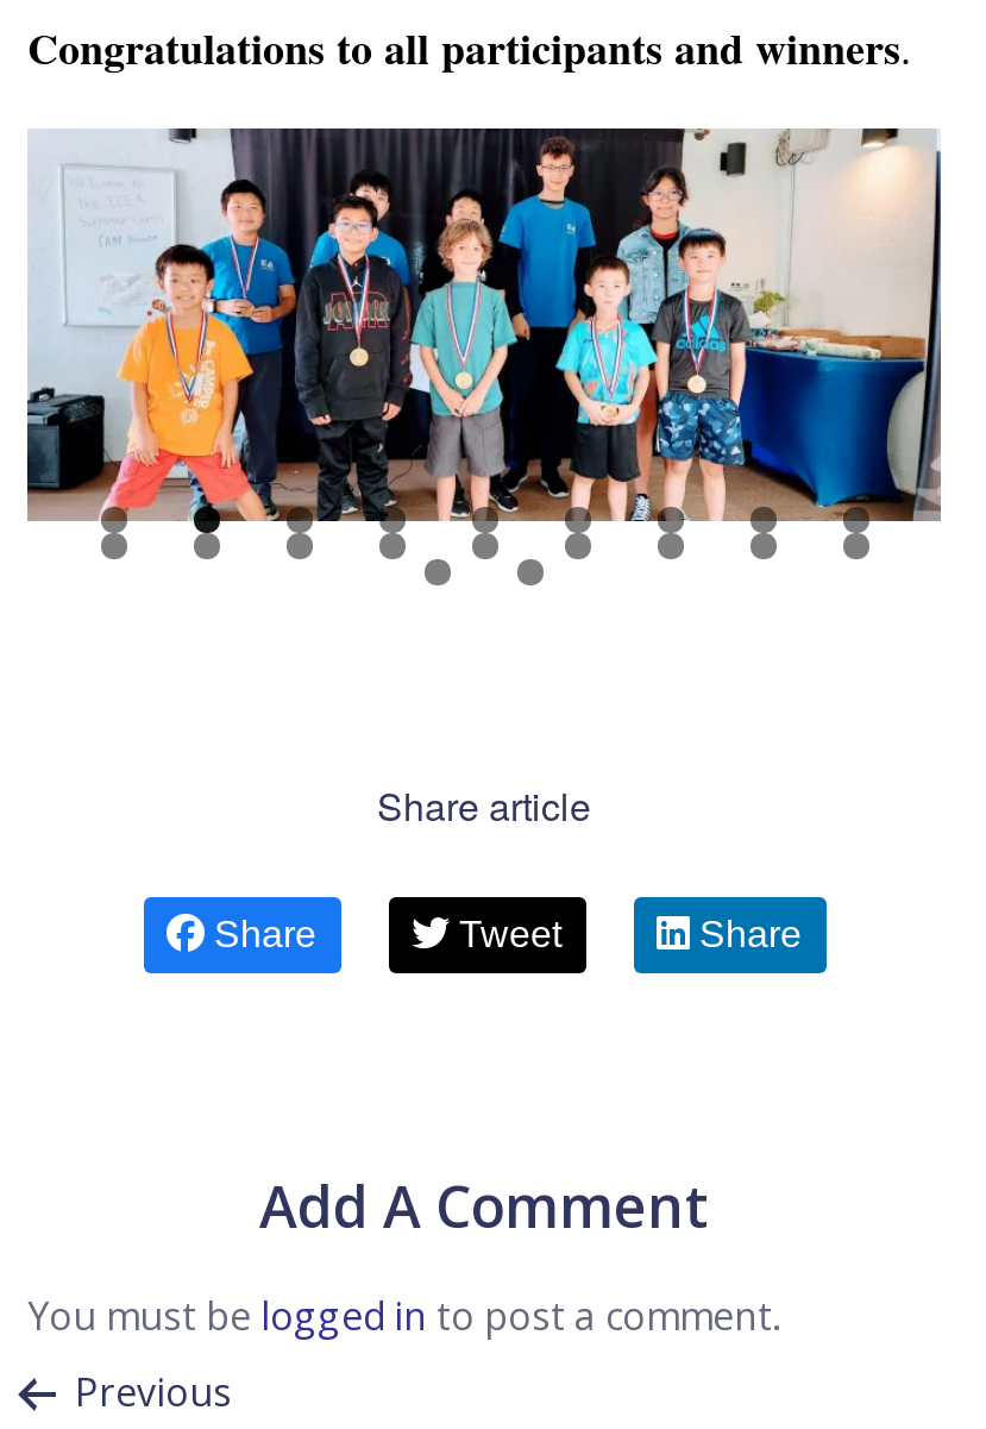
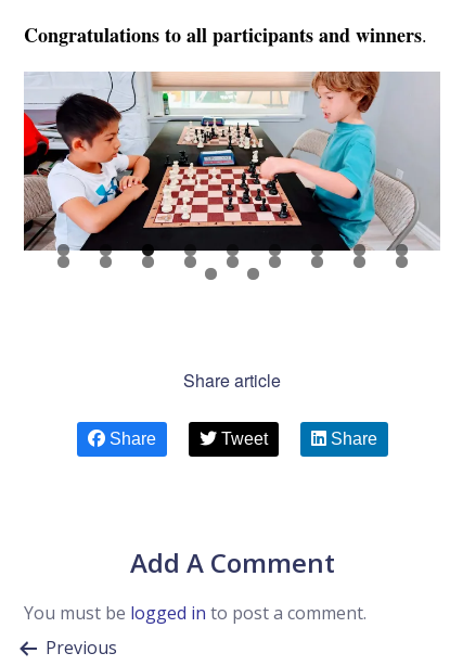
[25,126,941,533] [image] -> [23,71,439,256] [image]

